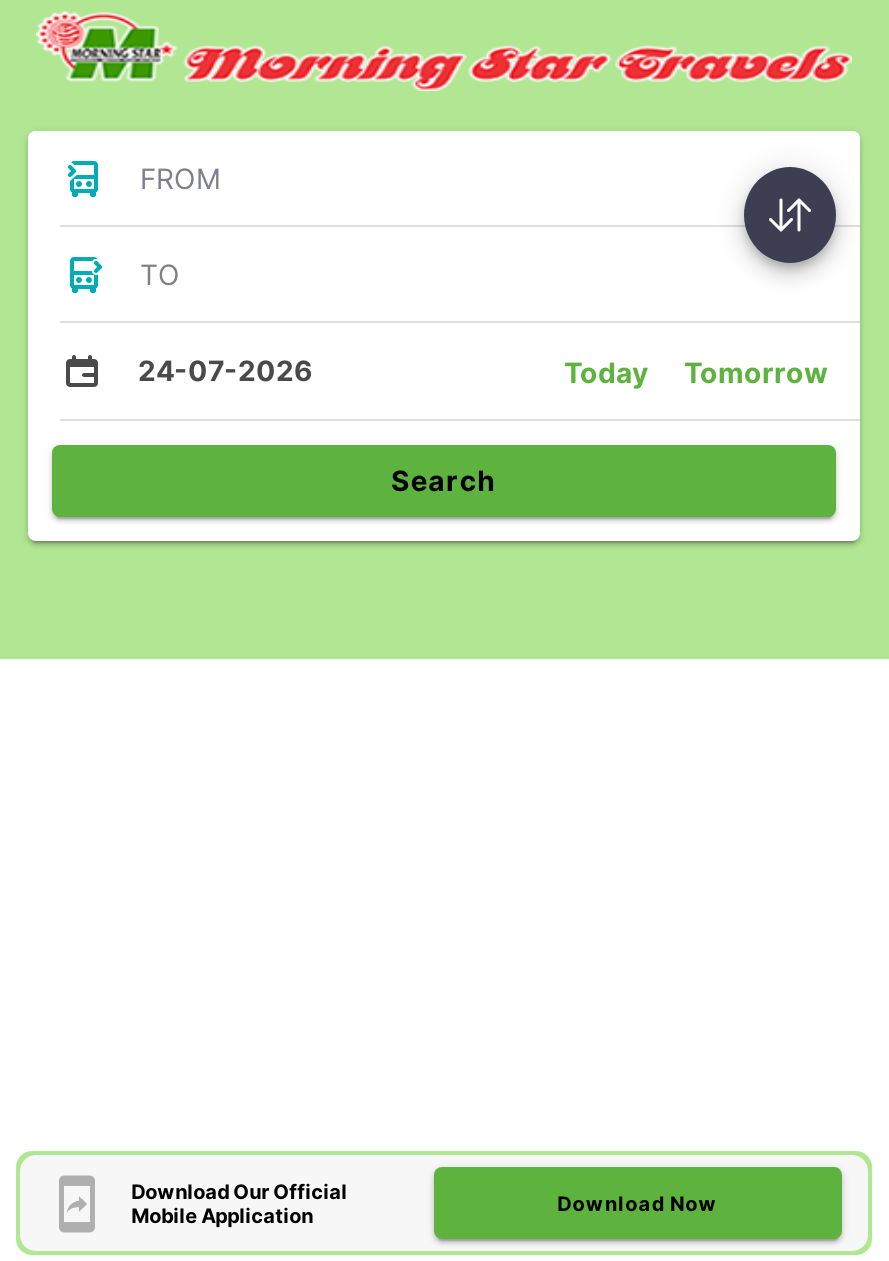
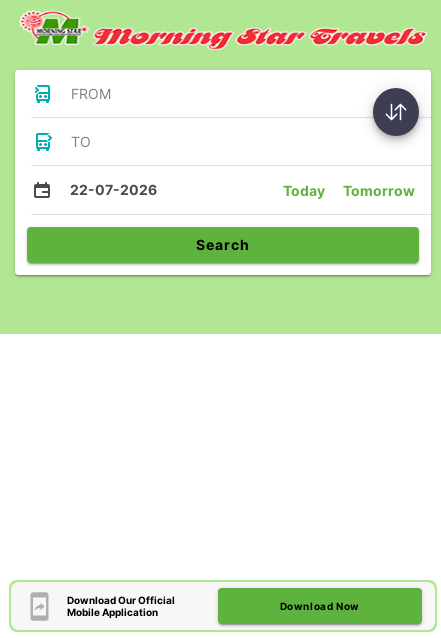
[138,353,312,387] 24-07-2026 -> [70,181,157,198] 22-07-2026

